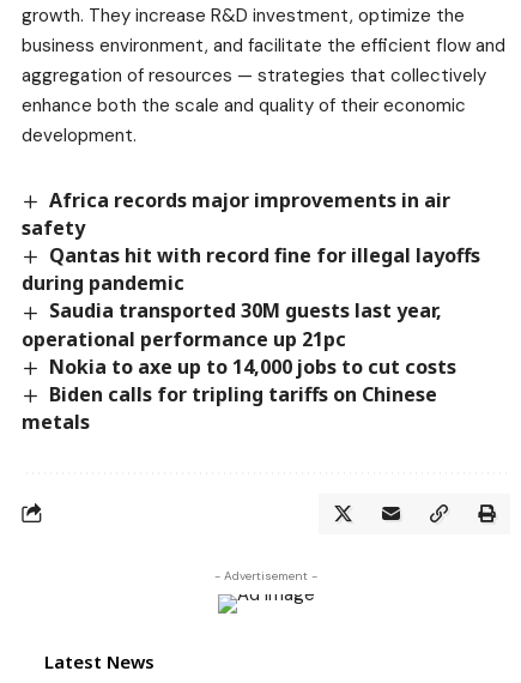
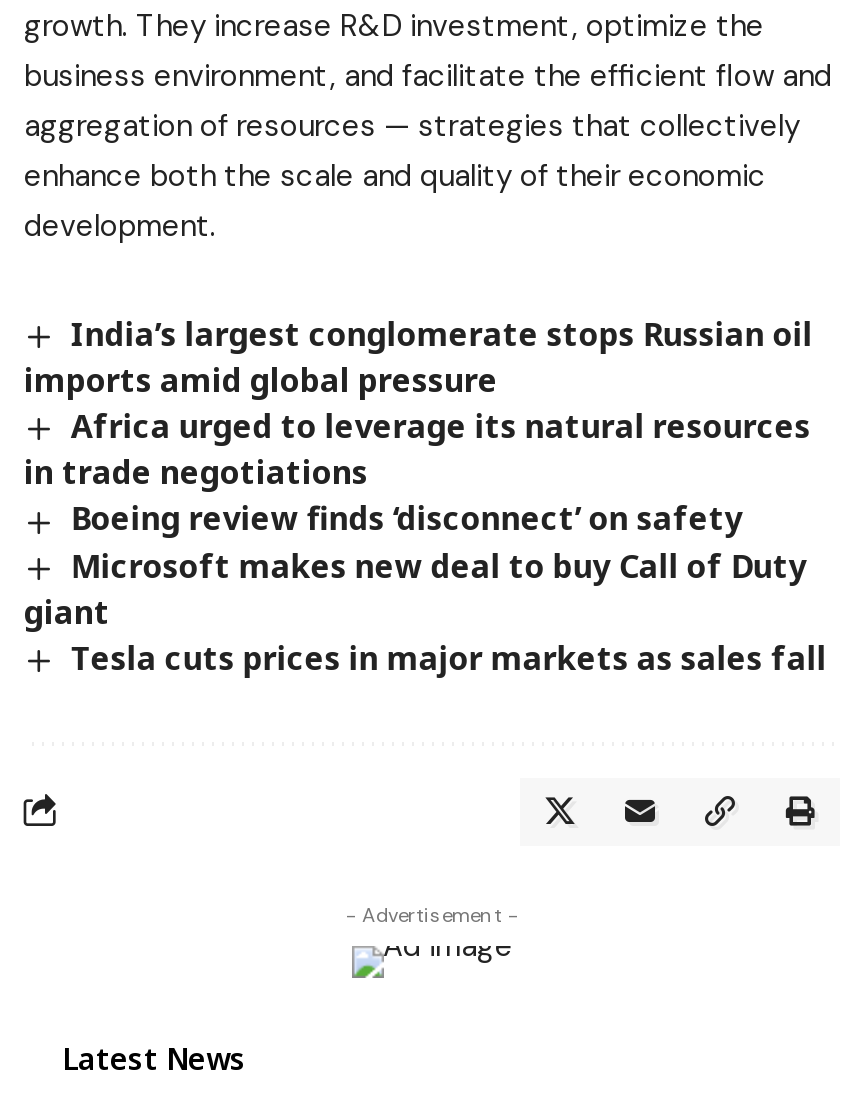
[22,187,481,435] Africa records major improvements in air | safety | Qantas hit with record fine for illegal layoffs | during pandemic | Saudia transported 30M guests last year, | operational performance up 21pc | Nokia to axe up to 14,000 jobs to cut costs | Biden calls for tripling tariffs on Chinese | metals -> [24,312,827,679] India’s largest conglomerate stops Russian oil | imports amid global pressure | Africa urged to leverage its natural resources | in trade negotiations | Boeing review finds ‘disconnect’ on safety | Microsoft makes new deal to buy Call of Duty | giant | Tesla cuts prices in major markets as sales fall

